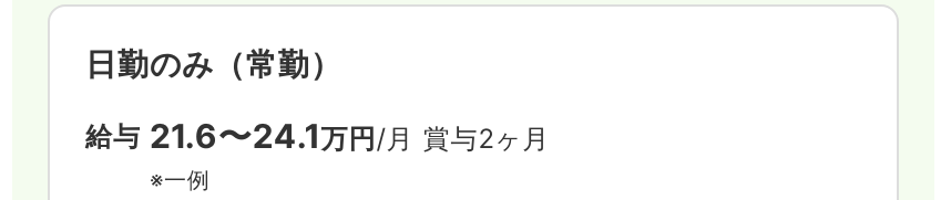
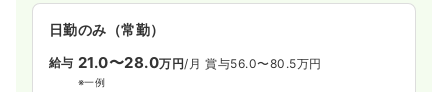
[85,115,550,157] 給与 21.6〜24.1万円/月 賞与2ヶ月 -> [49,53,321,72] 給与 21.0〜28.0万円/月 賞与56.0〜80.5万円

